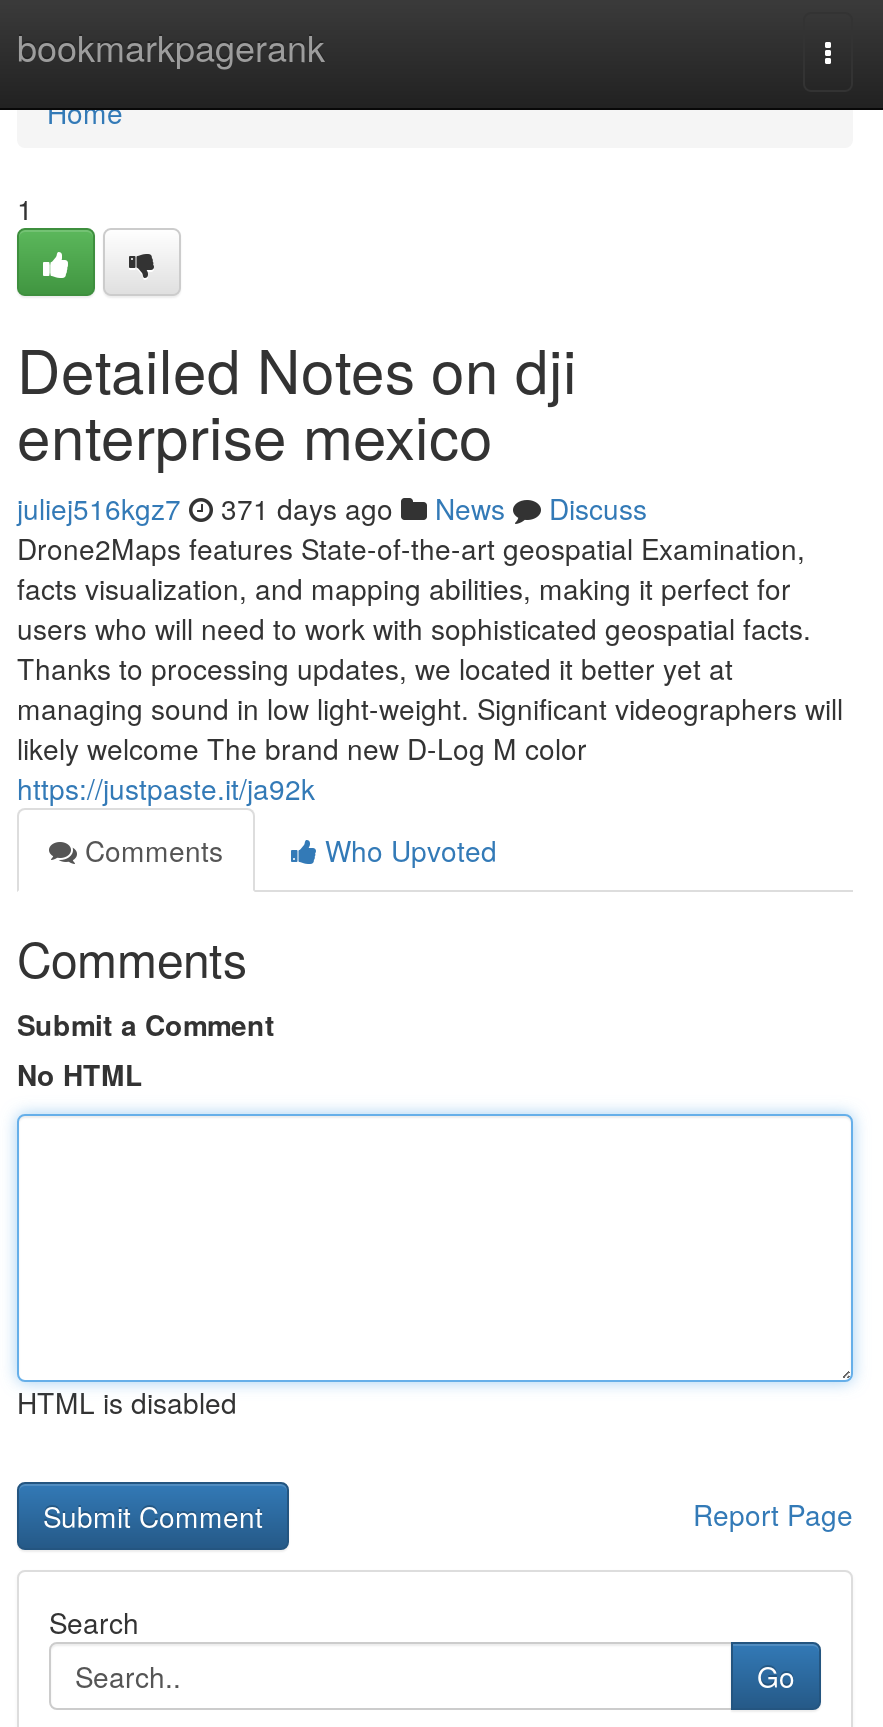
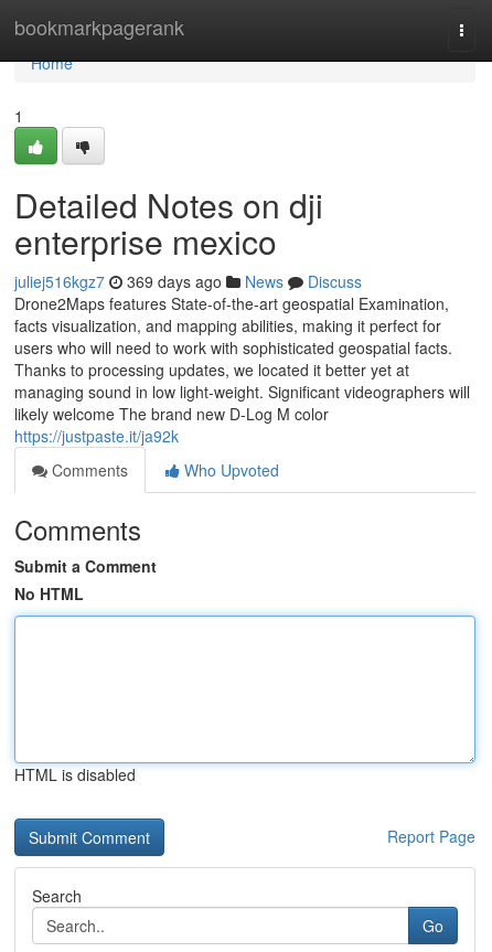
[17,488,647,528] juliej516kgz7 371 days ago News Discuss -> [14,270,362,292] juliej516kgz7 369 days ago News Discuss

